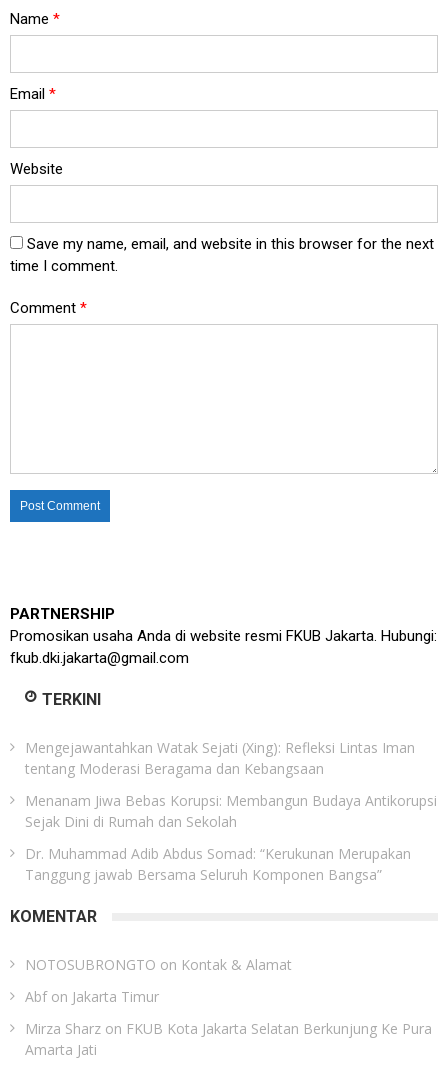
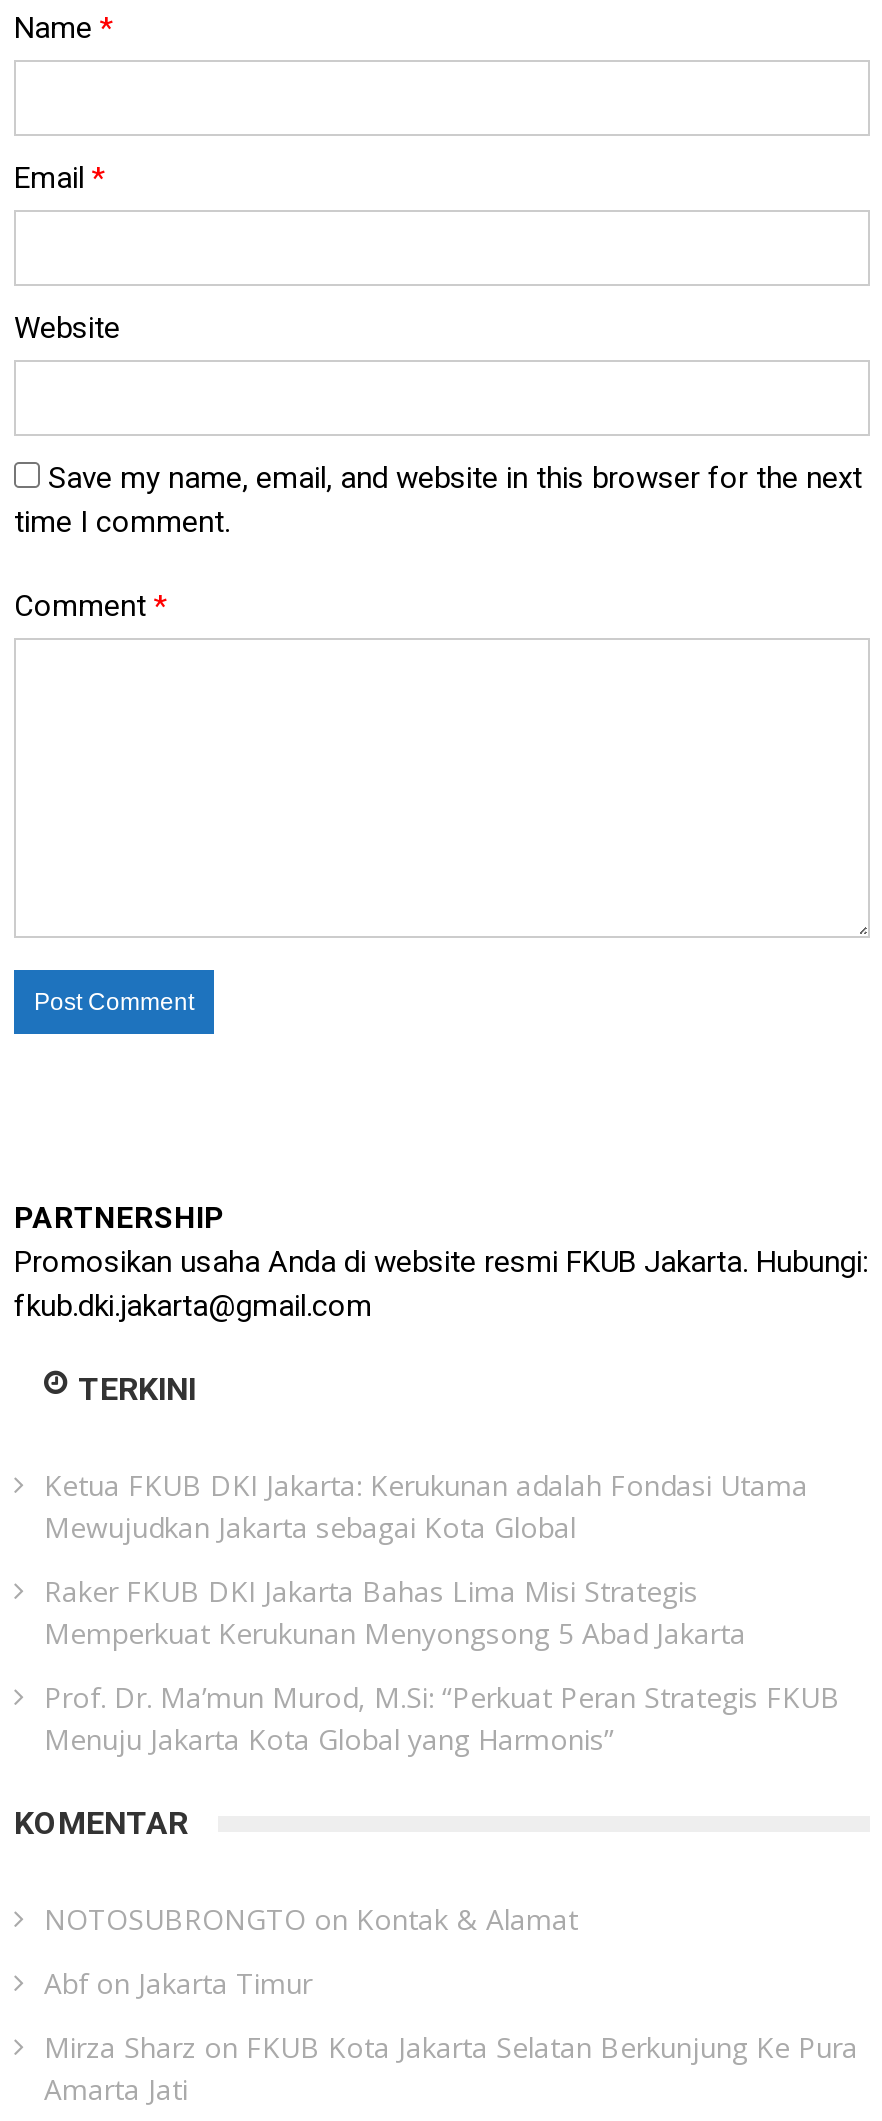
[25,738,415,778] Mengejawantahkan Watak Sejati (Xing): Refleksi Lintas Iman | tentang Moderasi Beragama dan Kebangsaan -> [44,1467,808,1547] Ketua FKUB DKI Jakarta: Kerukunan adalah Fondasi Utama | Mewujudkan Jakarta sebagai Kota Global
[25,791,437,831] Menanam Jiwa Bebas Korupsi: Membangun Budaya Antikorupsi | Sejak Dini di Rumah dan Sekolah -> [44,1573,746,1653] Raker FKUB DKI Jakarta Bahas Lima Misi Strategis | Memperkuat Kerukunan Menyongsong 5 Abad Jakarta
[25,844,411,884] Dr. Muhammad Adib Abdus Somad: “Kerukunan Merupakan | Tanggung jawab Bersama Seluruh Komponen Bangsa” -> [44,1679,840,1759] Prof. Dr. Ma’mun Murod, M.Si: “Perkuat Peran Strategis FKUB | Menuju Jakarta Kota Global yang Harmonis”

